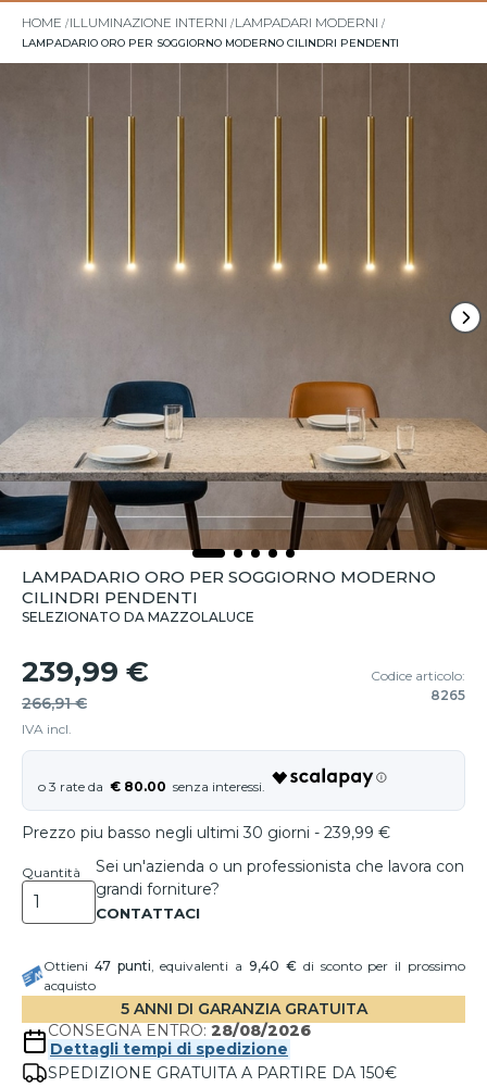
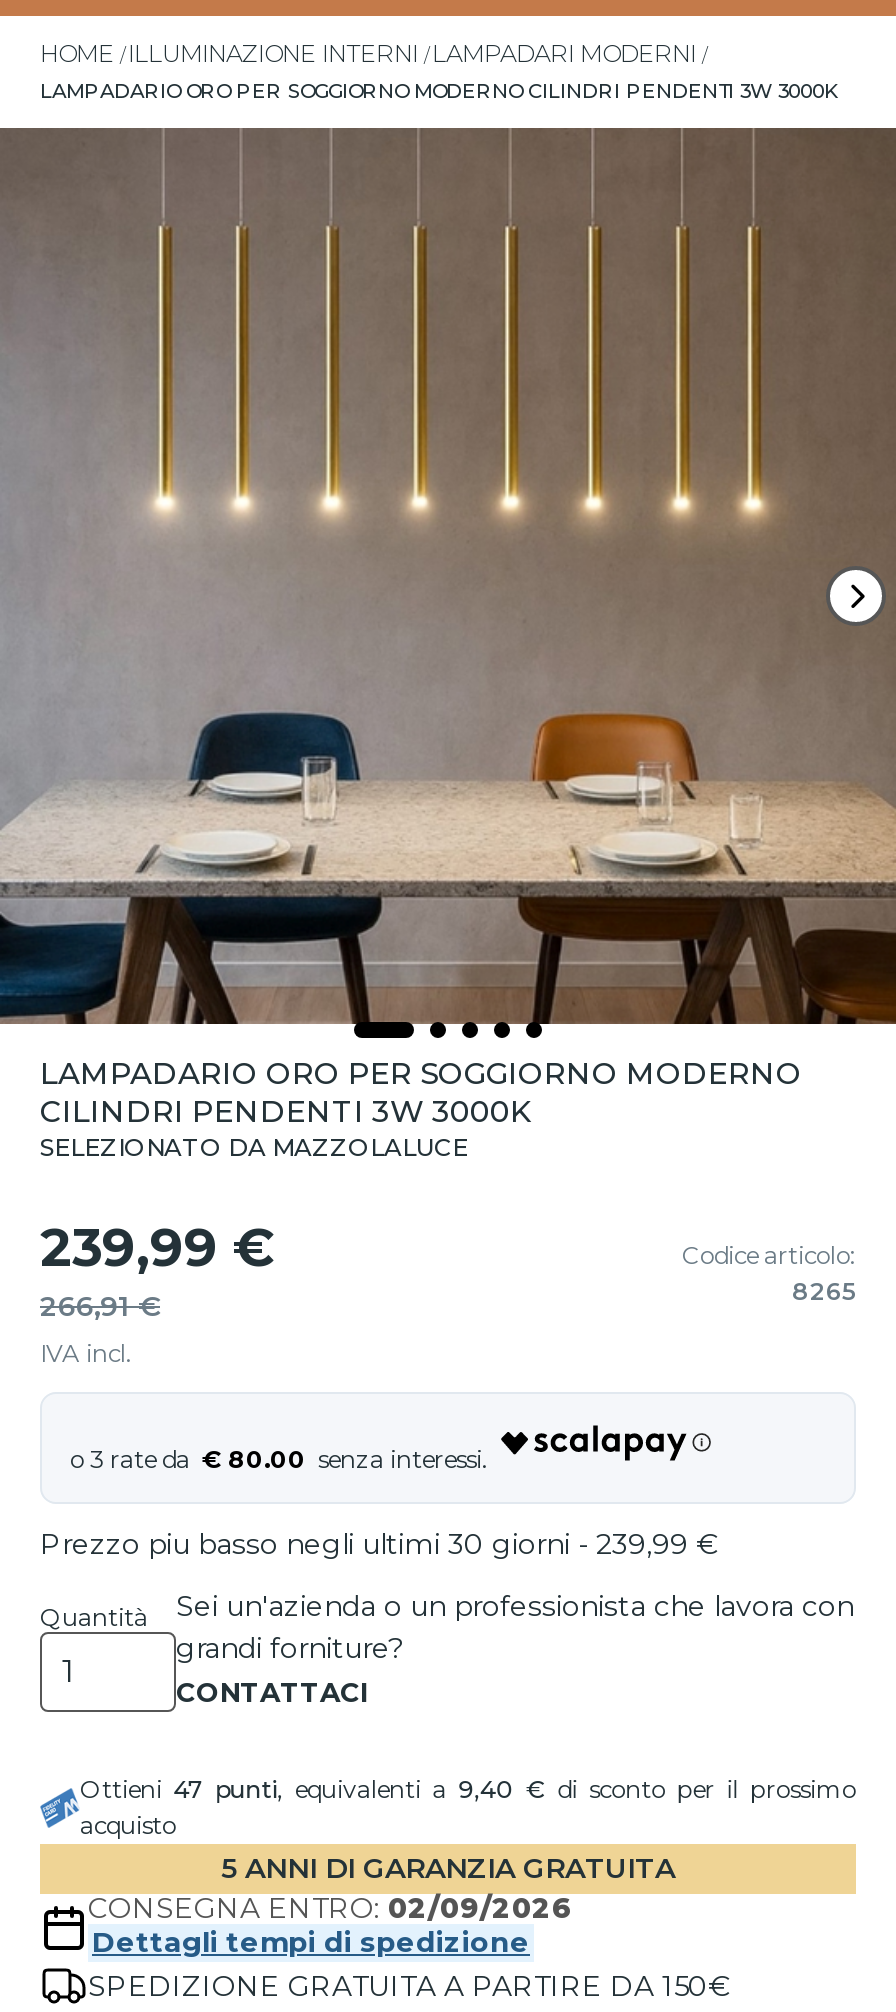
[22,36,399,50] LAMPADARIO ORO PER SOGGIORNO MODERNO CILINDRI PENDENTI -> [40,78,838,104] LAMPADARIO ORO PER SOGGIORNO MODERNO CILINDRI PENDENTI 3W 3000K
[22,587,198,608] CILINDRI PENDENTI -> [40,1092,532,1130] CILINDRI PENDENTI 3W 3000K
[48,1021,311,1040] CONSEGNA ENTRO: 28/08/2026 -> [88,1890,572,1926] CONSEGNA ENTRO: 02/09/2026

